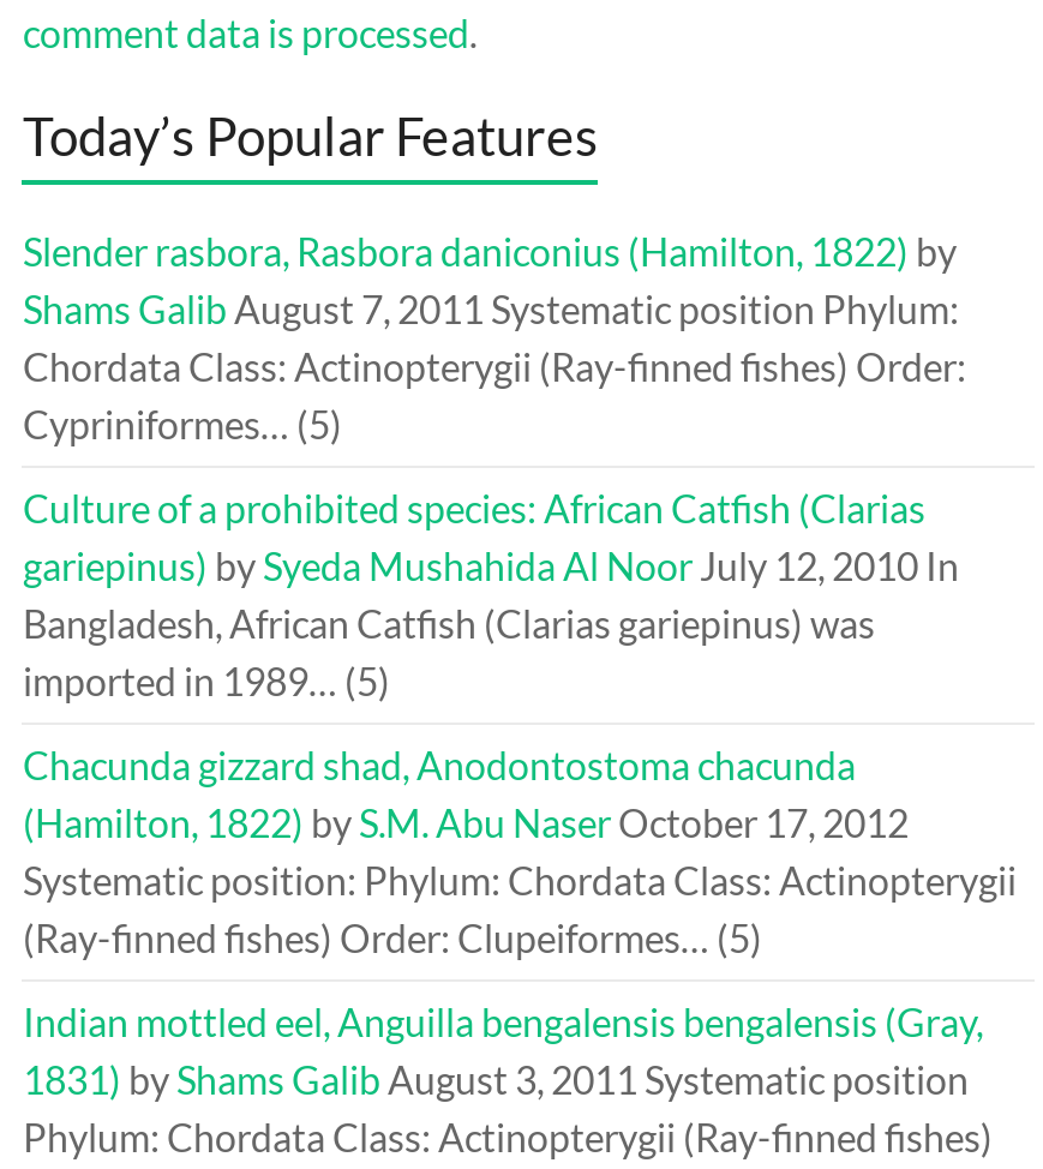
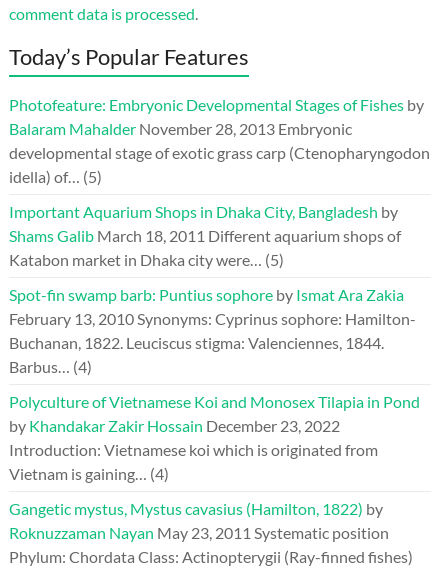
[23,228,1016,1101] Slender rasbora, Rasbora daniconius (Hamilton, 1822) by | Shams Galib August 7, 2011 Systematic position Phylum: | Chordata Class: Actinopterygii (Ray-finned fishes) Order: | Cypriniformes… (5) | Culture of a prohibited species: African Catfish (Clarias | gariepinus) by Syeda Mushahida Al Noor July 12, 2010 In | Bangladesh, African Catfish (Clarias gariepinus) was | imported in 1989… (5) | Chacunda gizzard shad, Anodontostoma chacunda | (Hamilton, 1822) by S.M. Abu Naser October 17, 2012 | Systematic position: Phylum: Chordata Class: Actinopterygii | (Ray-finned fishes) Order: Clupeiformes… (5) | Indian mottled eel, Anguilla bengalensis bengalensis (Gray, | 1831) by Shams Galib August 3, 2011 Systematic position -> [9,95,430,542] Photofeature: Embryonic Developmental Stages of Fishes by | Balaram Mahalder November 28, 2013 Embryonic | developmental stage of exotic grass carp (Ctenopharyngodon | idella) of… (5) | Important Aquarium Shops in Dhaka City, Bangladesh by | Shams Galib March 18, 2011 Different aquarium shops of | Katabon market in Dhaka city were… (5) | Spot-fin swamp barb: Puntius sophore by Ismat Ara Zakia | February 13, 2010 Synonyms: Cyprinus sophore: Hamilton- | Buchanan, 1822. Leuciscus stigma: Valenciennes, 1844. | Barbus… (4) | Polyculture of Vietnamese Koi and Monosex Tilapia in Pond | by Khandakar Zakir Hossain December 23, 2022 | Introduction: Vietnamese koi which is originated from | Vietnam is gaining… (4) | Gangetic mystus, Mystus cavasius (Hamilton, 1822) by | Roknuzzaman Nayan May 23, 2011 Systematic position

